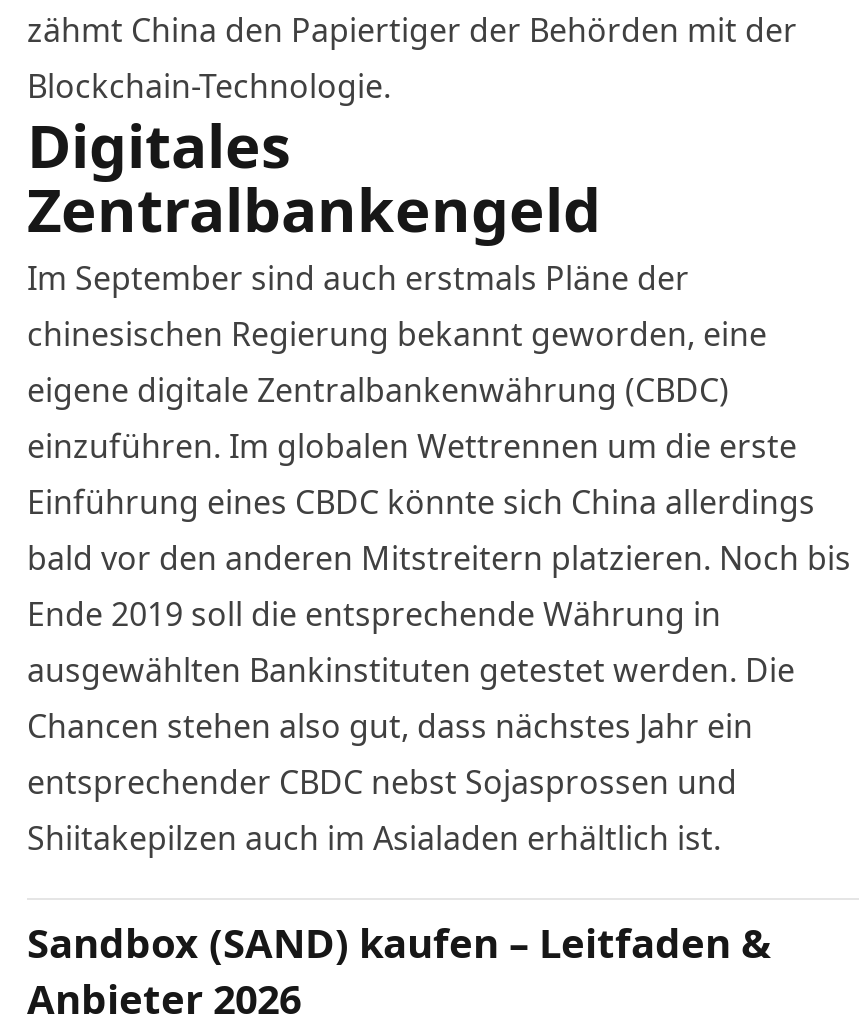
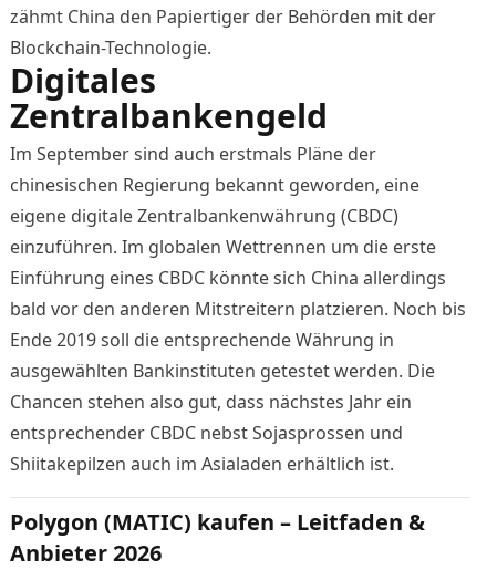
[27,916,771,970] Sandbox (SAND) kaufen – Leitfaden & -> [10,507,425,537] Polygon (MATIC) kaufen – Leitfaden &

